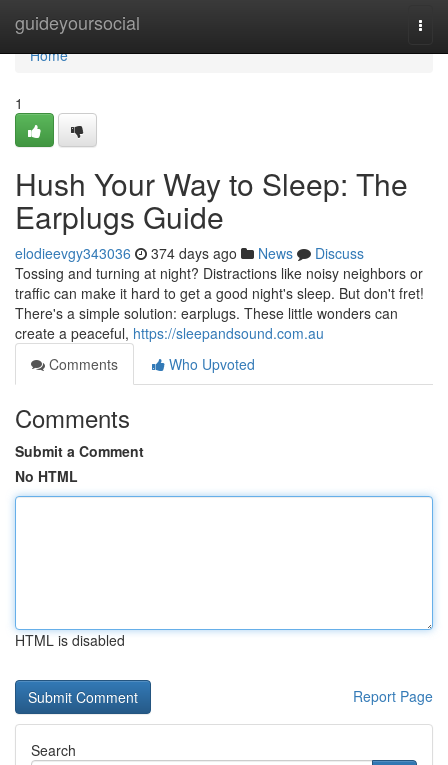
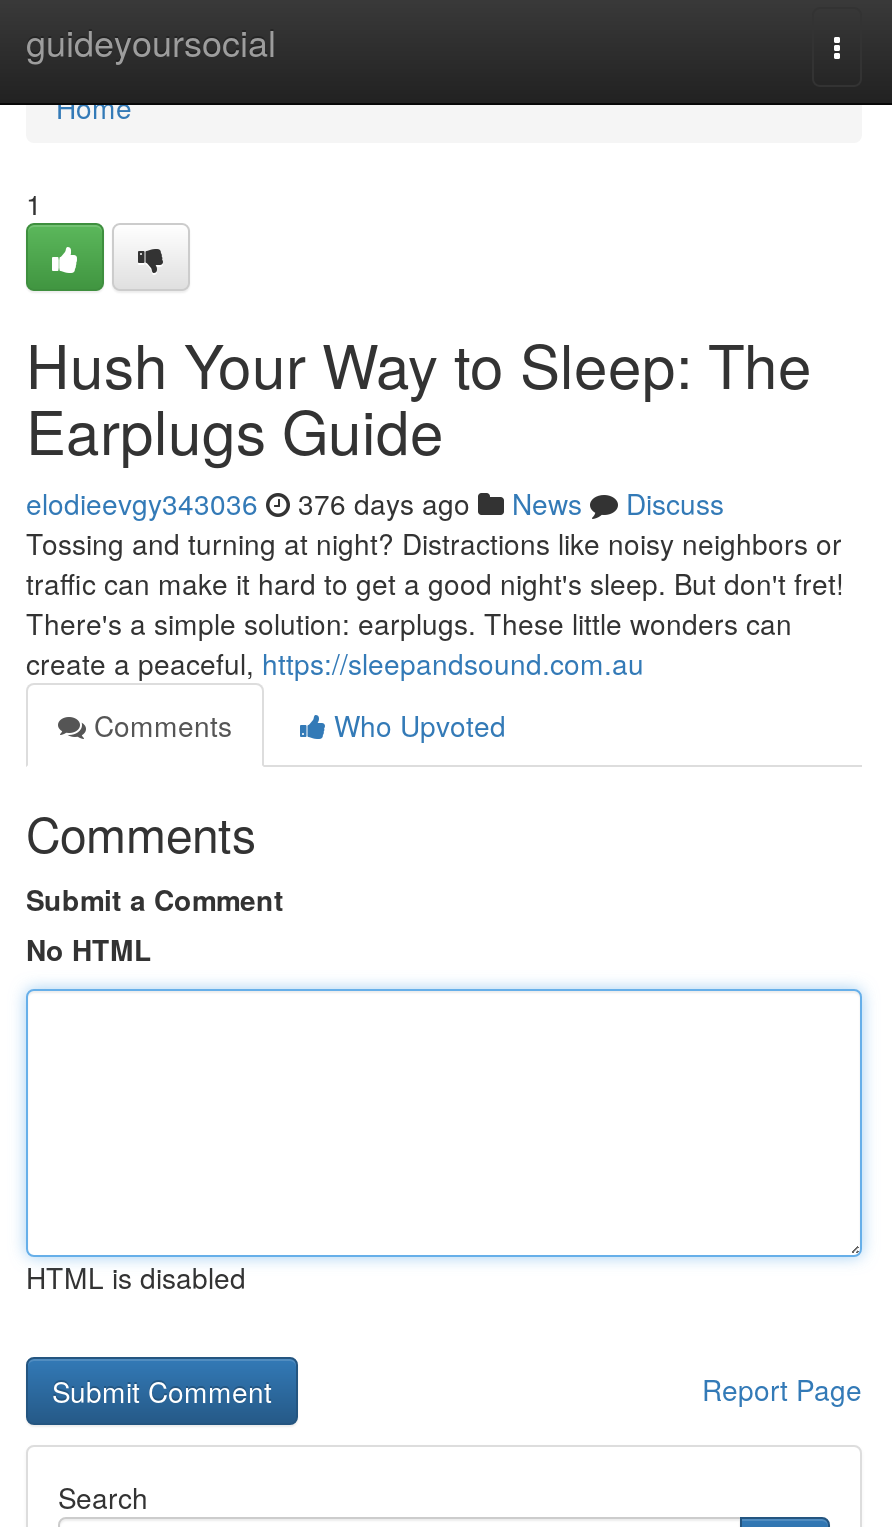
[15,243,364,263] elodieevgy343036 374 days ago News Discuss -> [26,483,724,523] elodieevgy343036 376 days ago News Discuss

